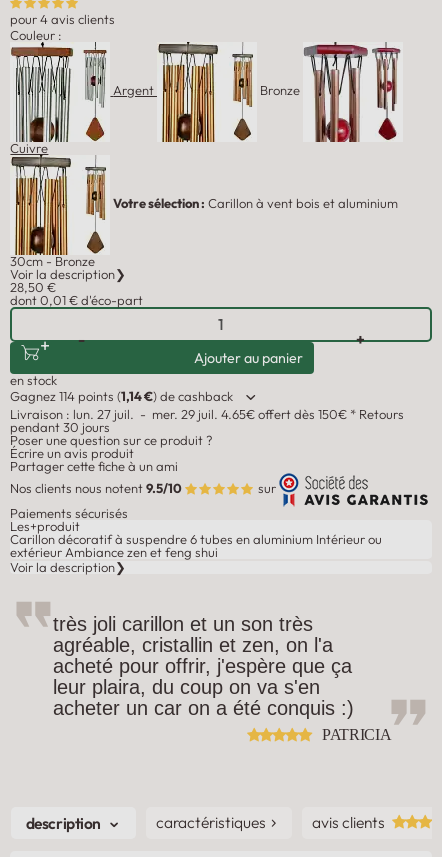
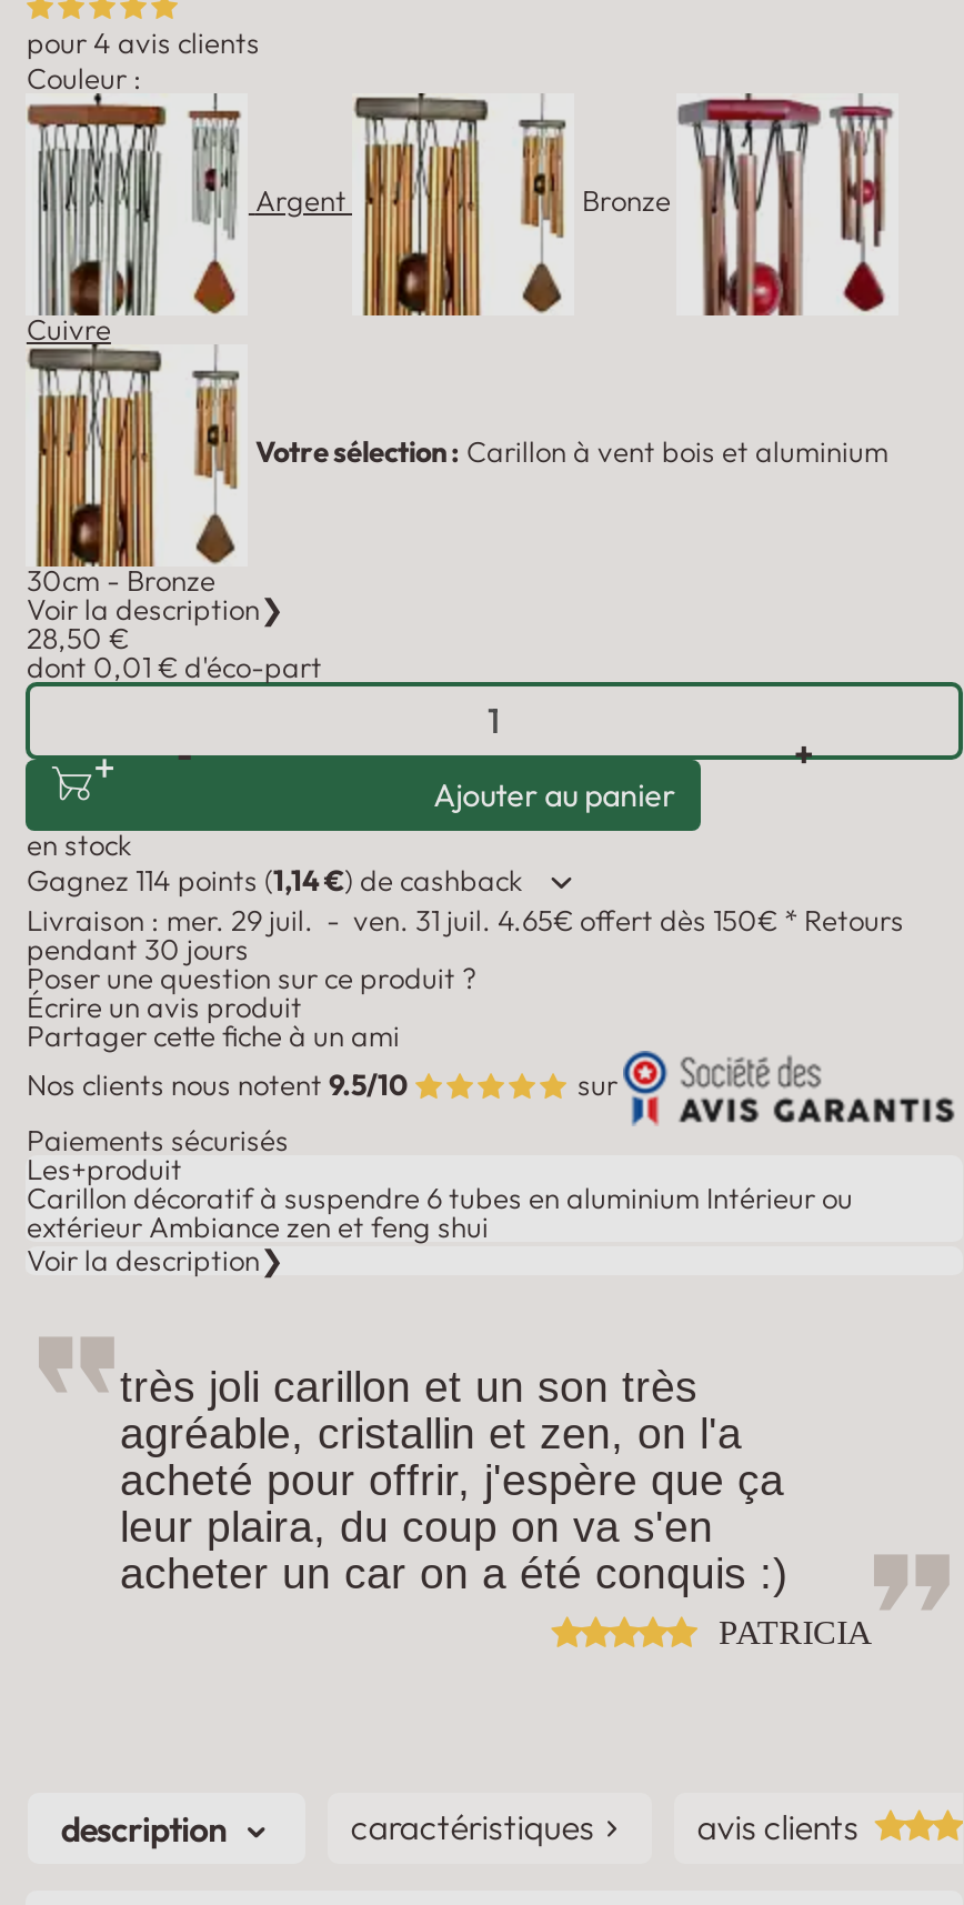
[10,406,404,422] Livraison : lun. 27 juil. - mer. 29 juil. 4.65€offert dès 150€ * Retours -> [26,901,904,937] Livraison : mer. 29 juil. - ven. 31 juil. 4.65€offert dès 150€ * Retours

